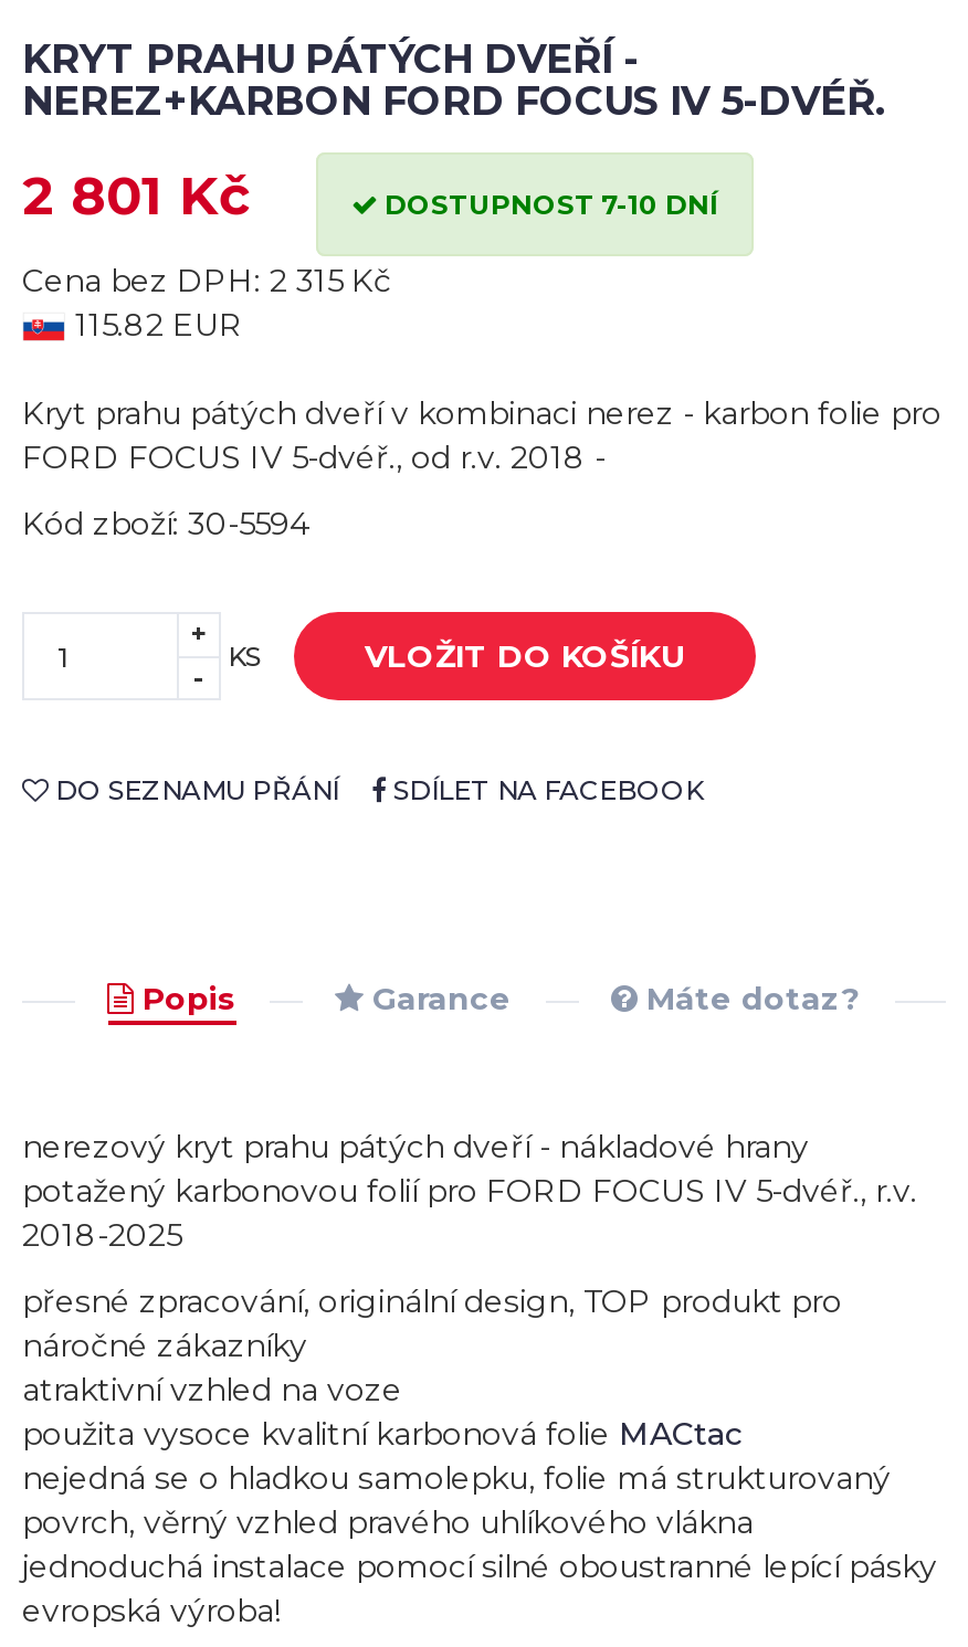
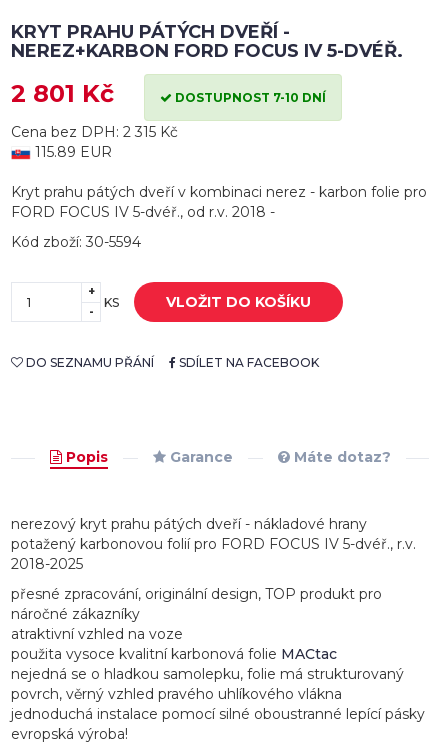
[66,304,243,344] 115.82 EUR -> [31,142,112,160] 115.89 EUR

